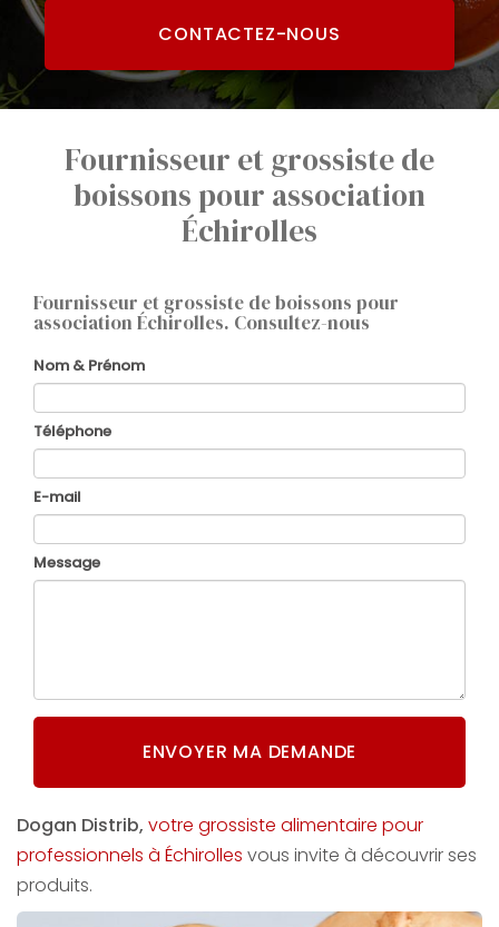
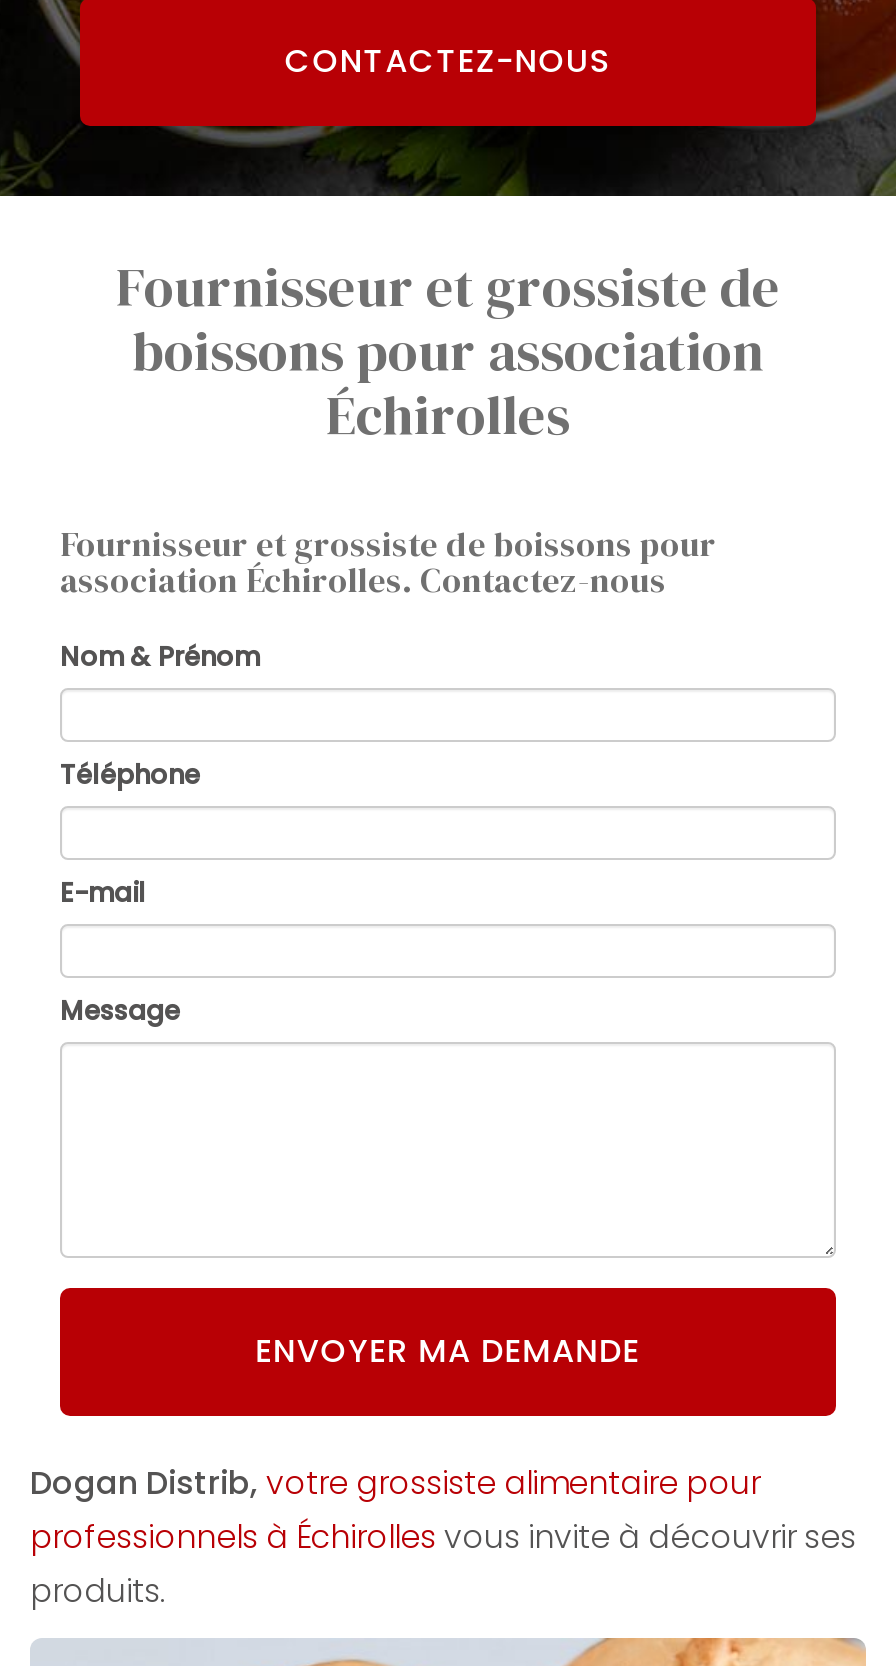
[33,309,370,336] association Échirolles.Consultez-nous -> [60,555,666,603] association Échirolles.Contactez-nous

